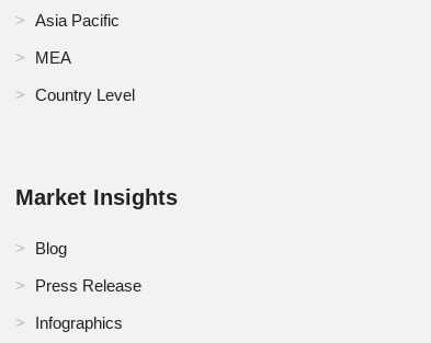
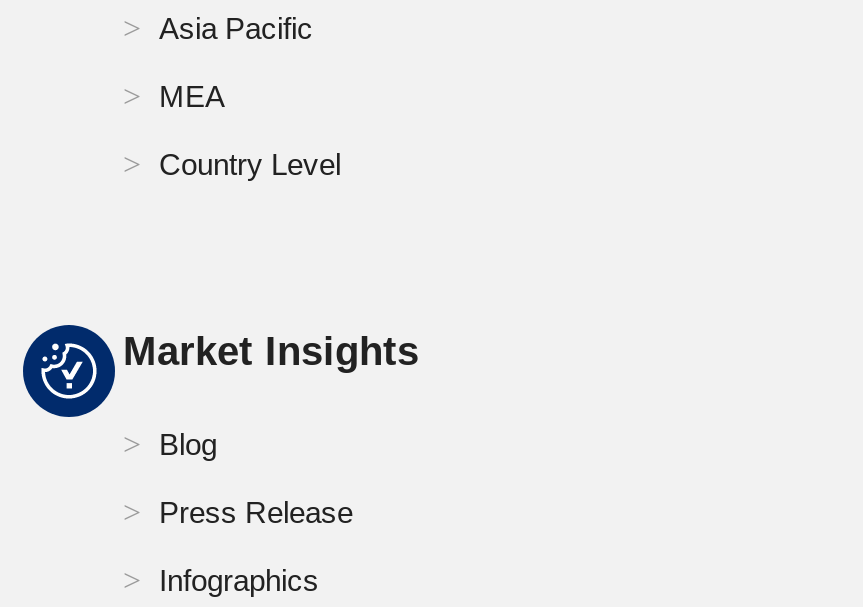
none -> [21,323,117,419] [image]

